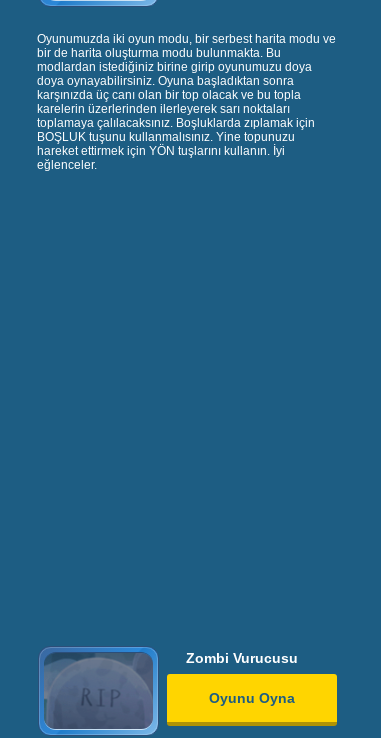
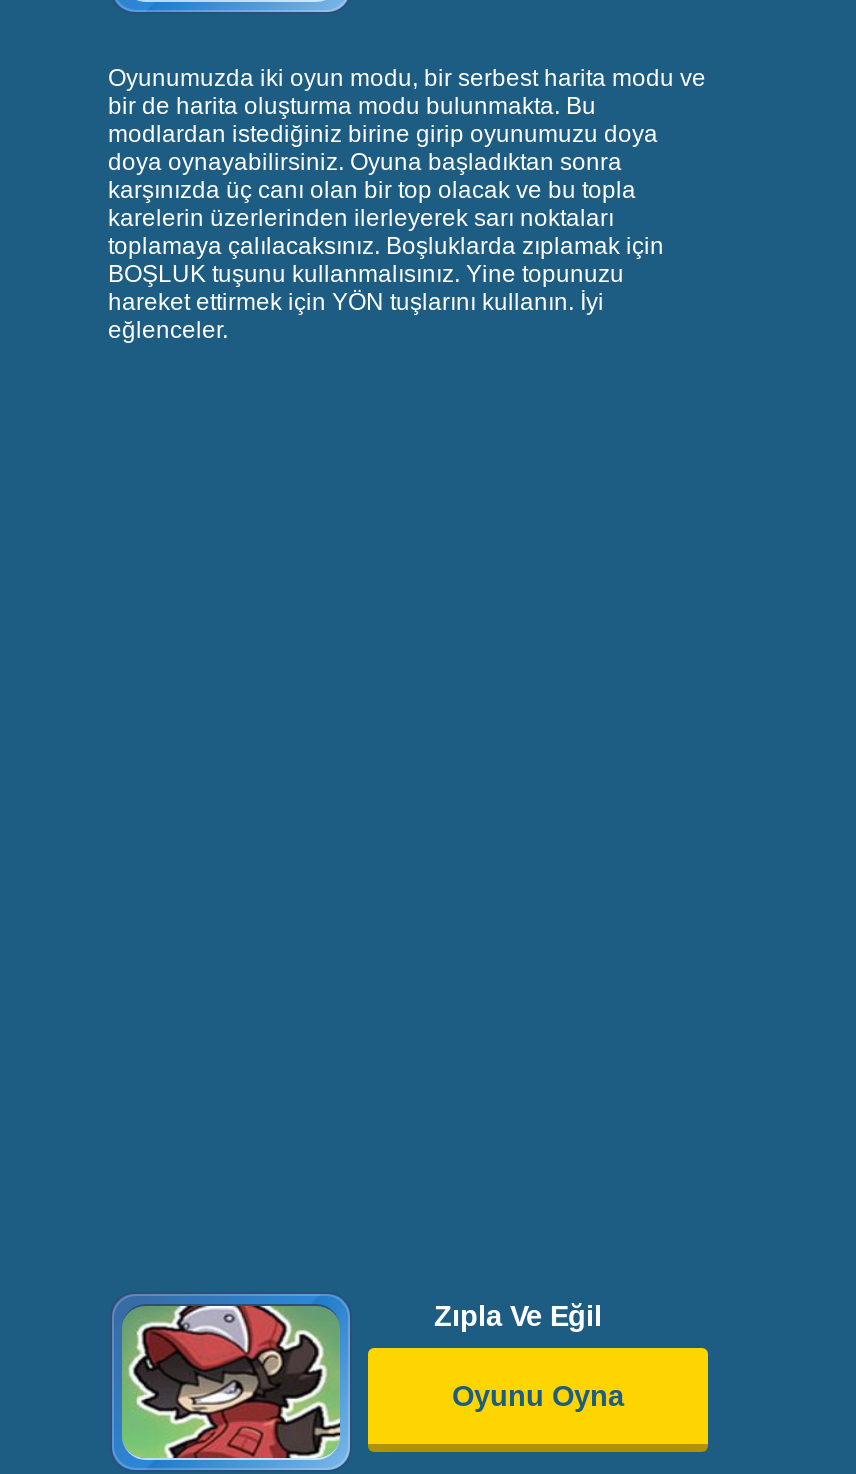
[44,652,153,730] [image] -> [122,1304,340,1460] [image]
[186,650,298,666] Zombi Vurucusu -> [434,1301,602,1333] Zıpla Ve Eğil

